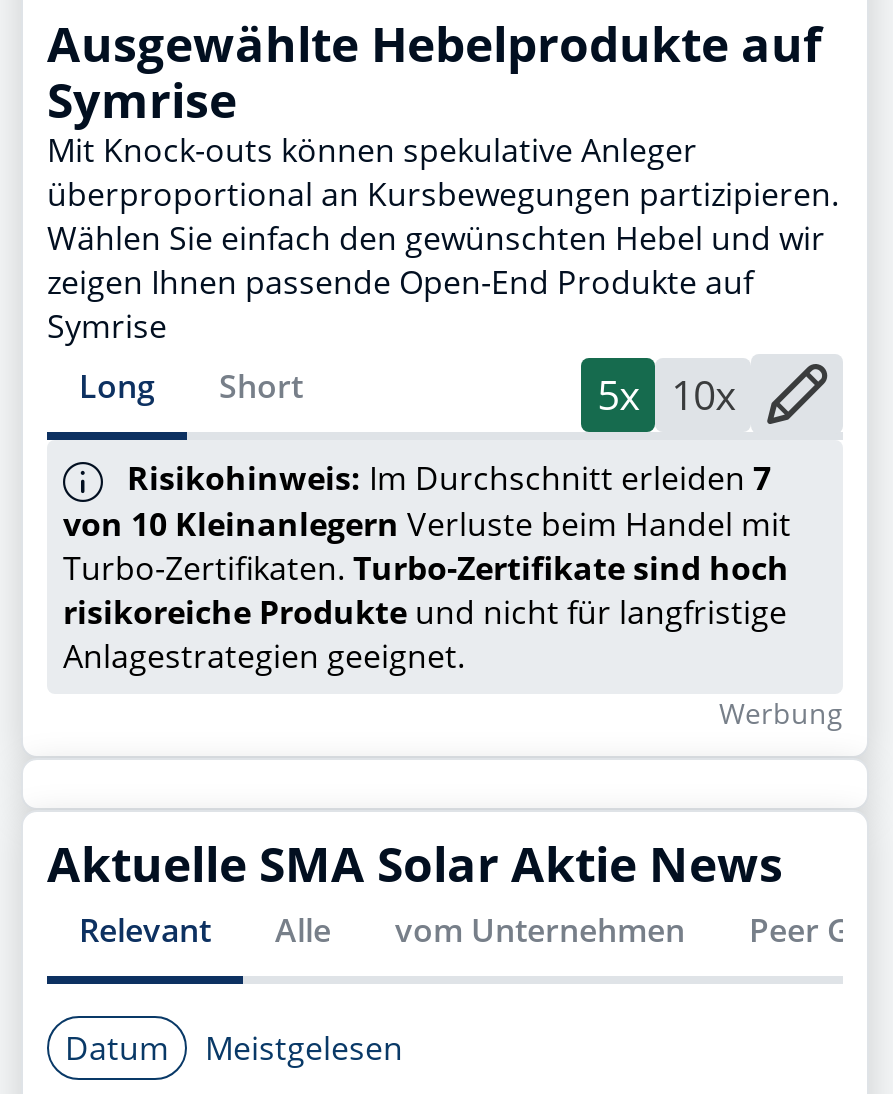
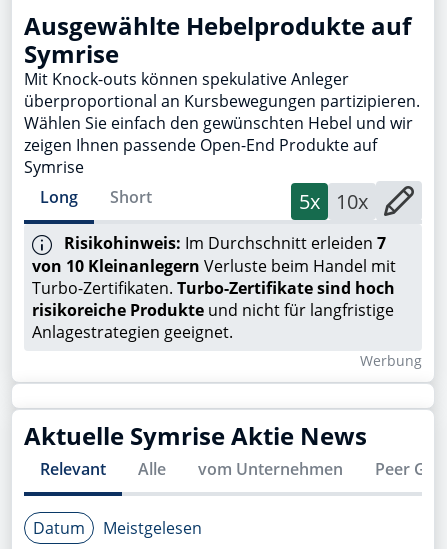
[47,829,783,895] Aktuelle SMA Solar Aktie News -> [24,419,367,452] Aktuelle Symrise Aktie News

